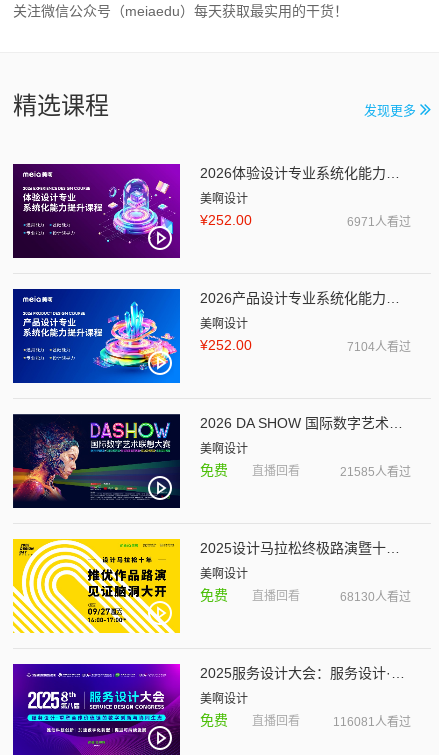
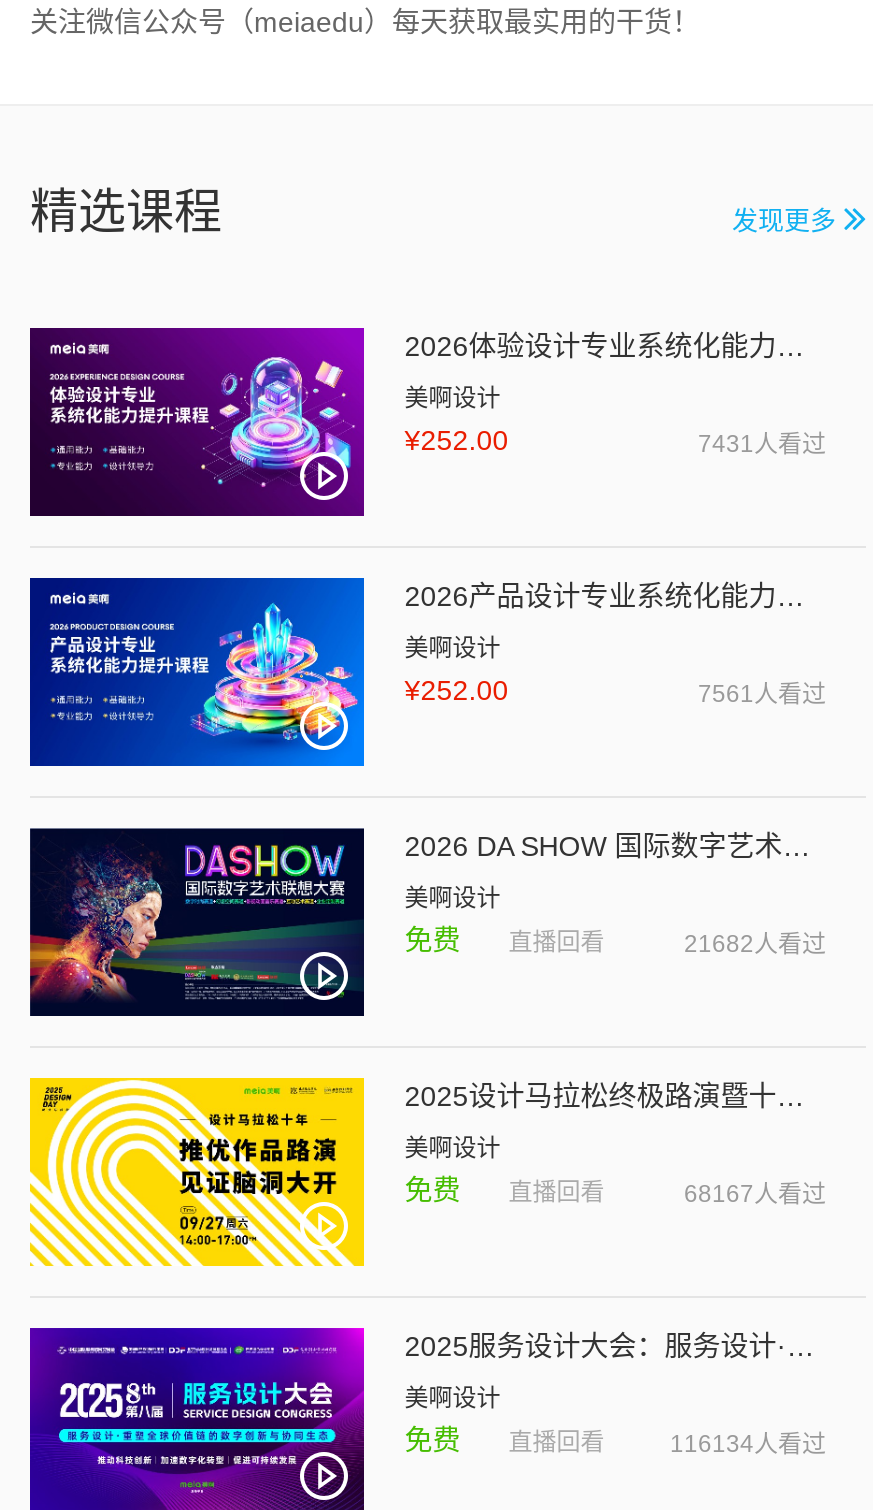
[347,215,411,229] 6971人看过 -> [698,430,826,458] 7431人看过
[347,340,411,354] 7104人看过 -> [698,680,826,708] 7561人看过
[340,465,411,479] 21585人看过 -> [684,930,826,958] 21682人看过
[340,590,411,604] 68130人看过 -> [684,1180,826,1208] 68167人看过
[333,715,411,729] 116081人看过 -> [670,1430,826,1458] 116134人看过

